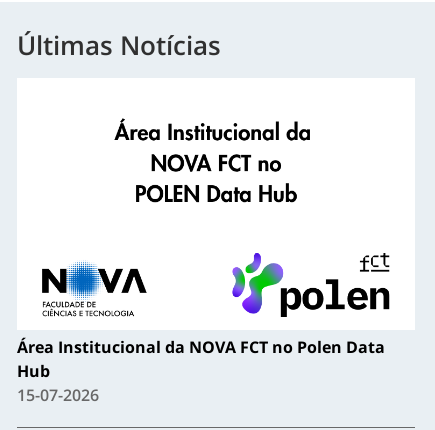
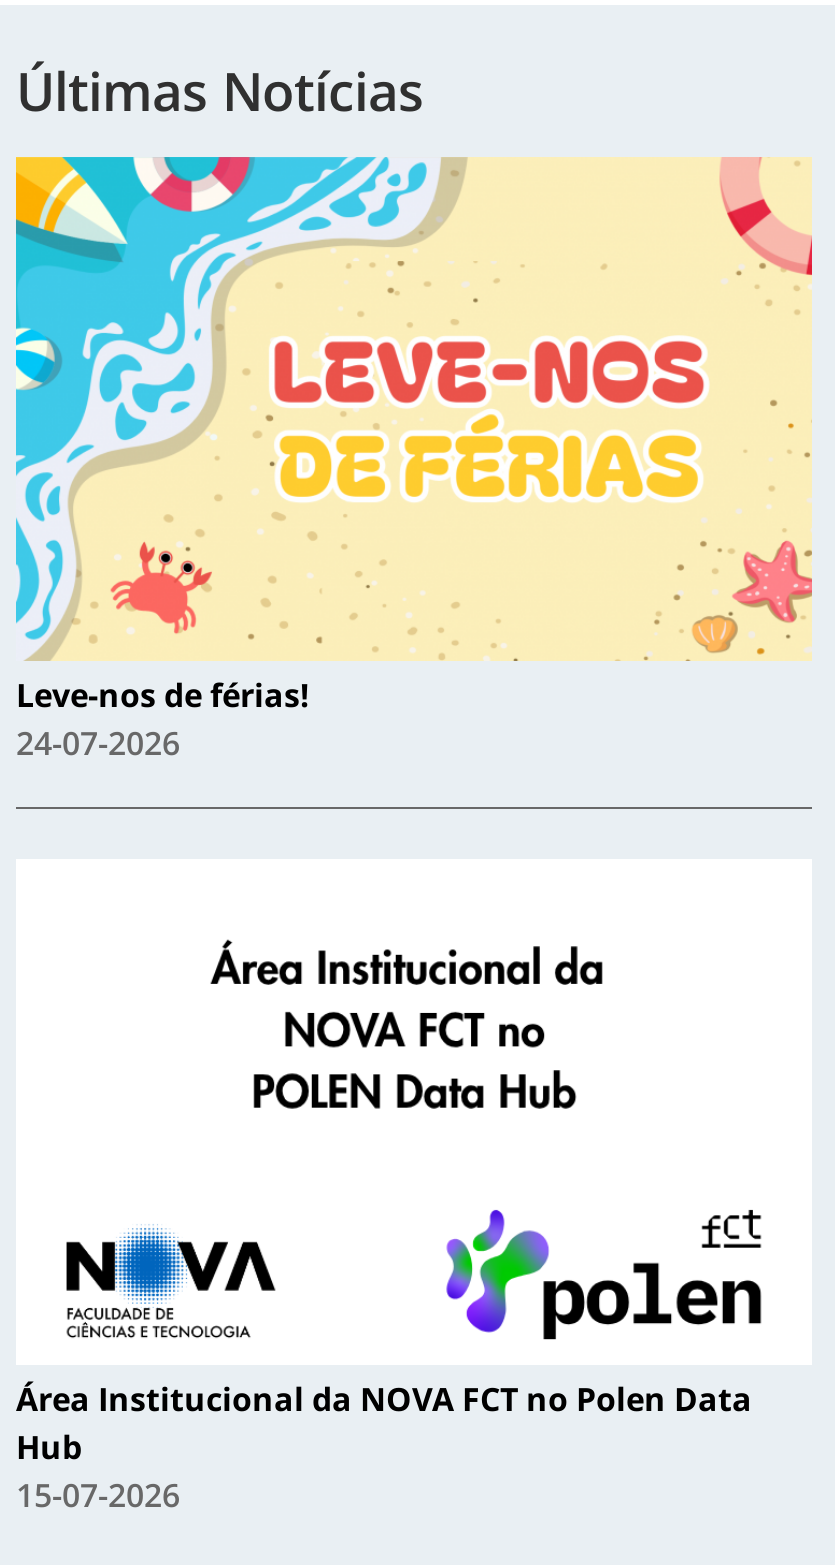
none -> [14,155,814,766] [image] | Leve-nos de férias! | 24-07-2026

